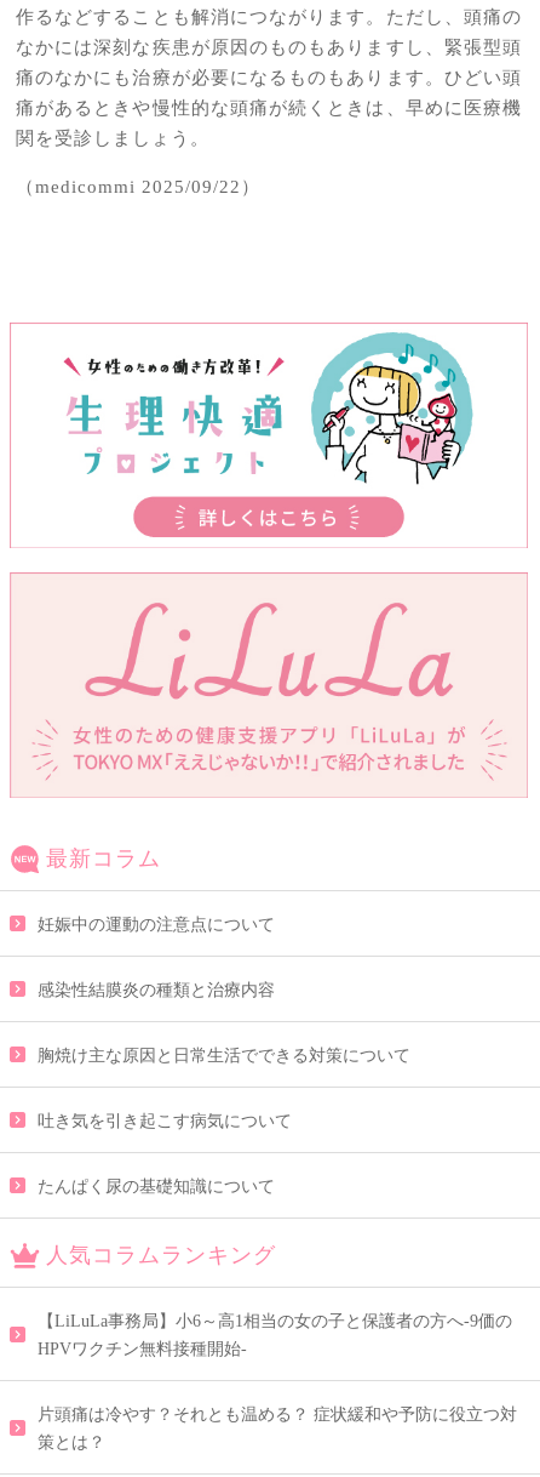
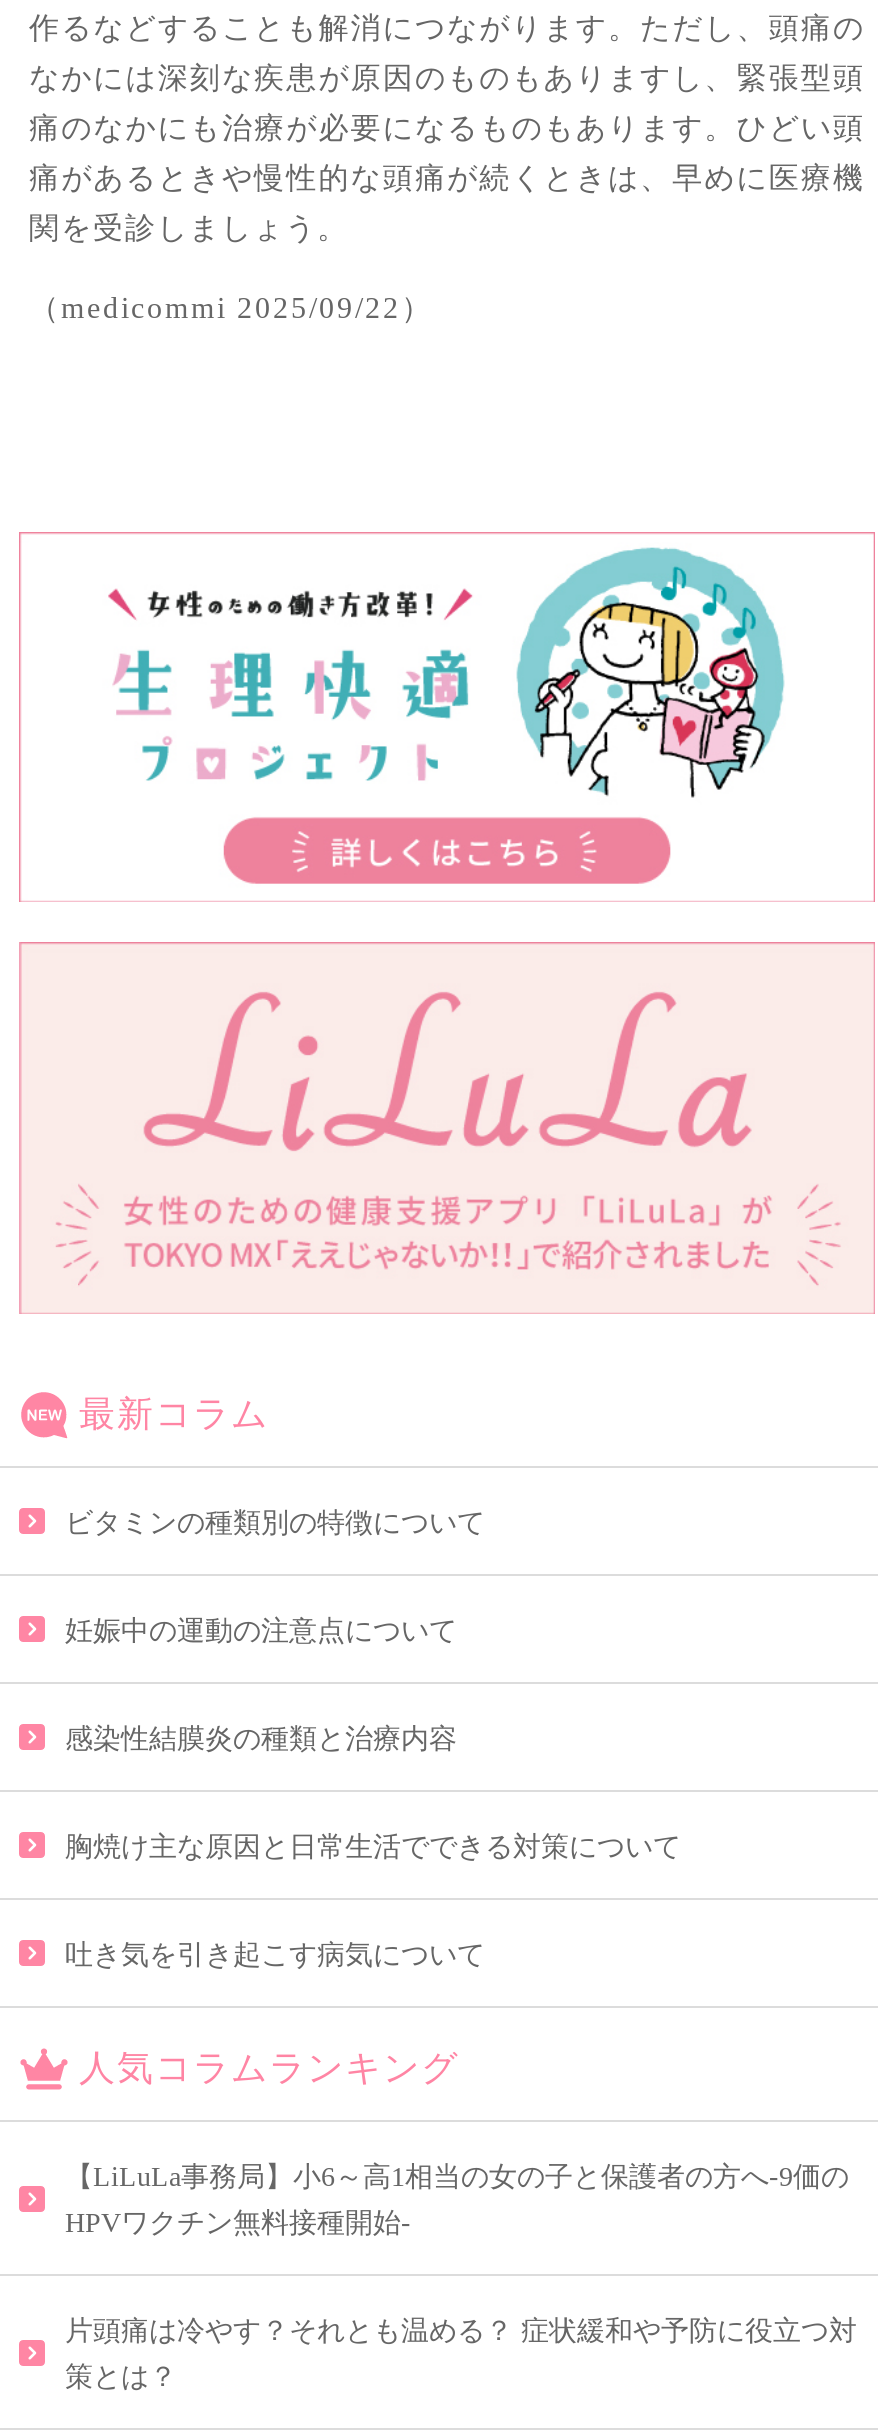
none -> [65,1508,485,1538] ビタミンの種類別の特徴について
moved [38,915,410,1130] -> [65,1616,681,1970]: 妊娠中の運動の注意点について | 感染性結膜炎の種類と治療内容 | 胸焼け主な原因と日常生活でできる対策について | 吐き気を引き起こす病気について
[38,1177,275,1195] たんぱく尿の基礎知識について -> none

